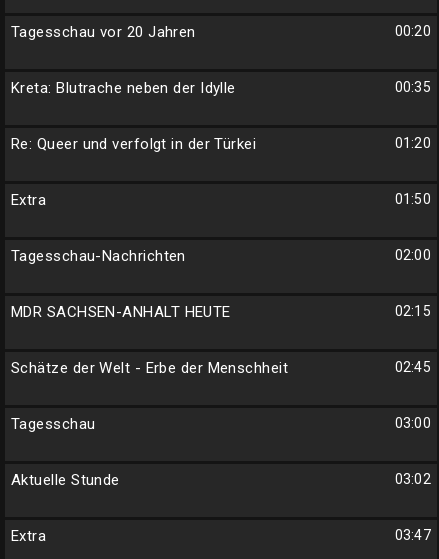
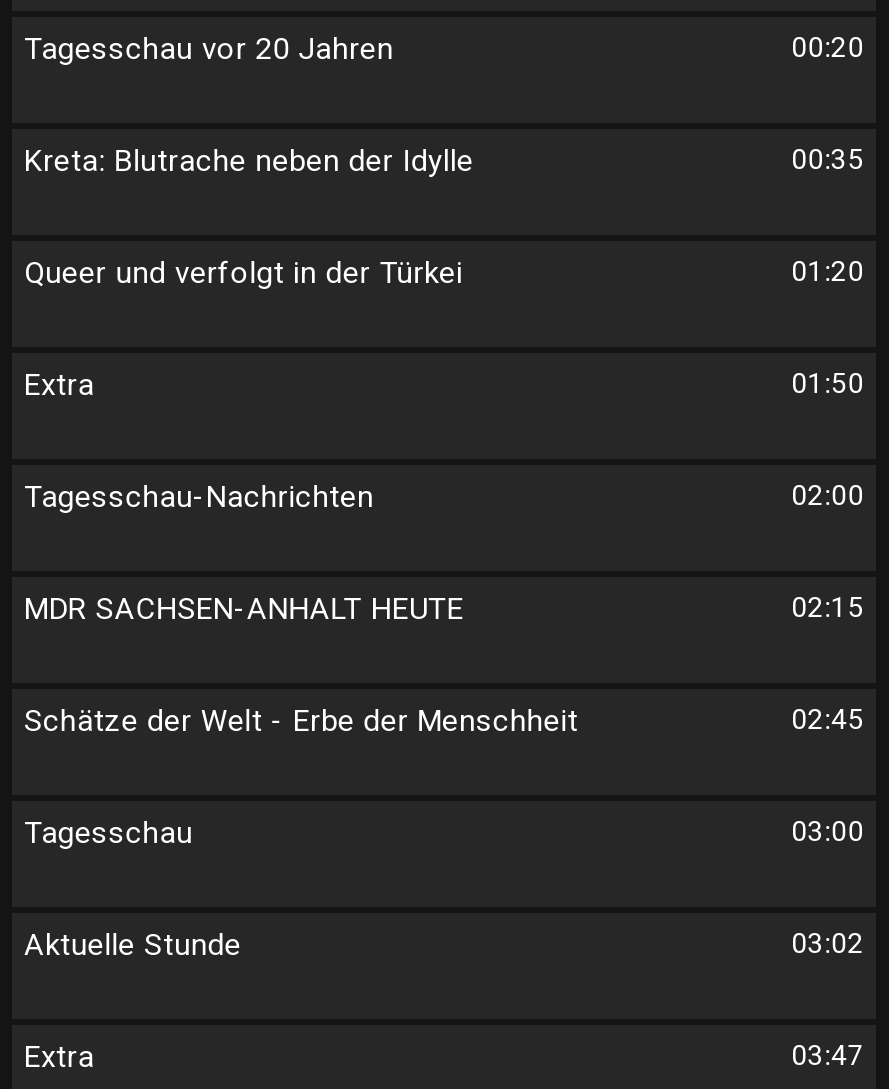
[11,135,256,153] Re: Queer und verfolgt in der Türkei -> [24,255,463,291] Queer und verfolgt in der Türkei

